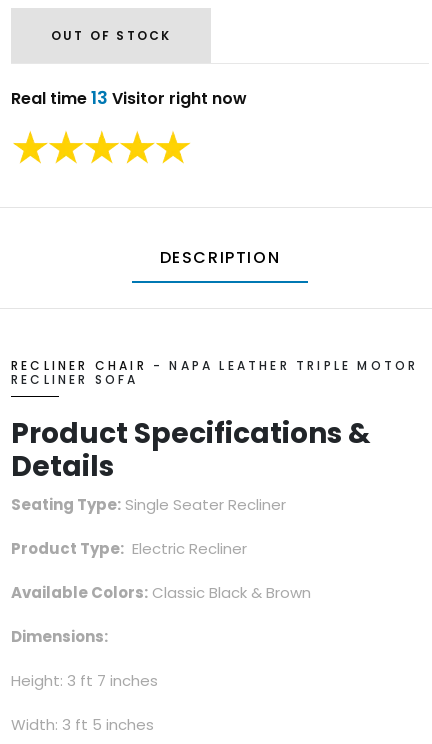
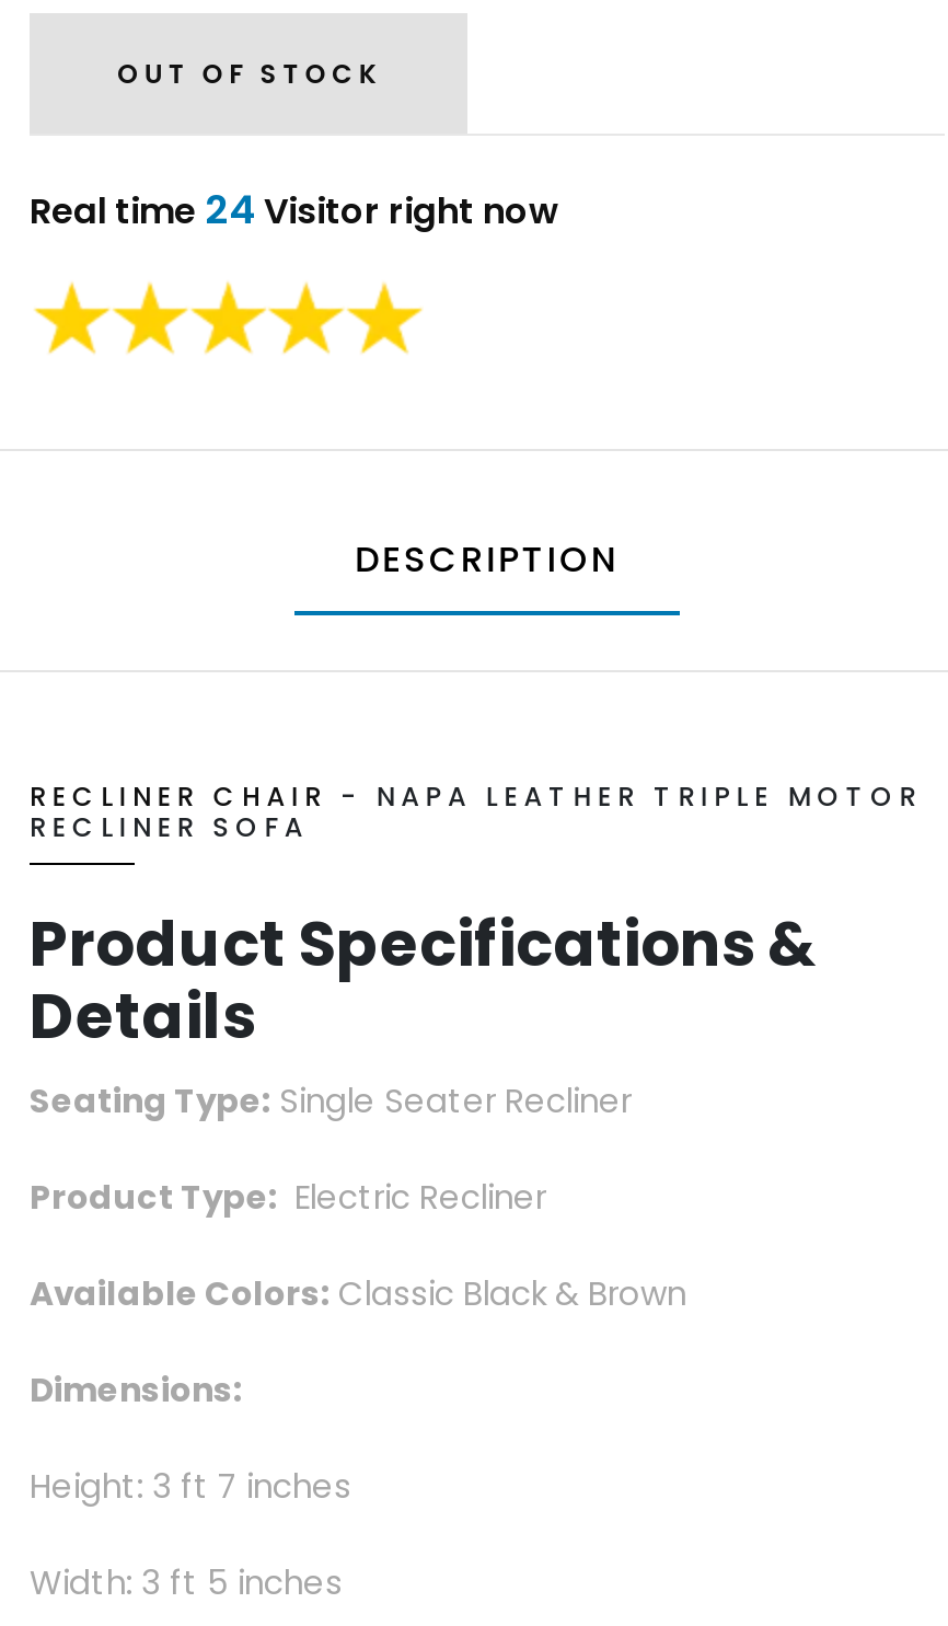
[11,84,247,109] Real time 13 Visitor right now -> [30,181,559,235] Real time 24 Visitor right now

